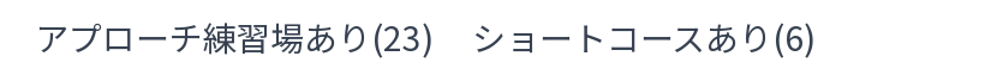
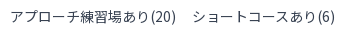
[35,13,434,61] アプローチ練習場あり(23) -> [10,6,176,26] アプローチ練習場あり(20)

